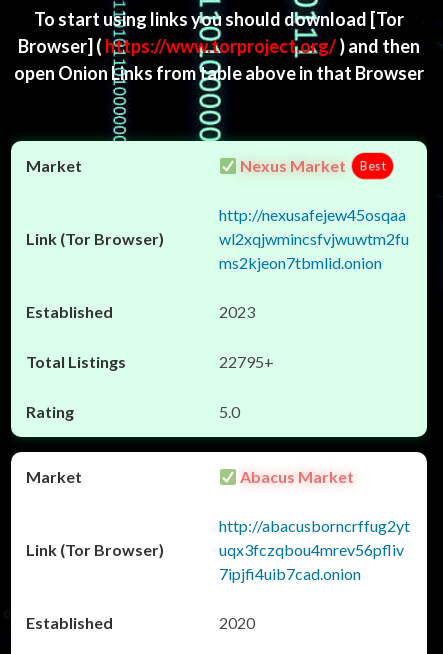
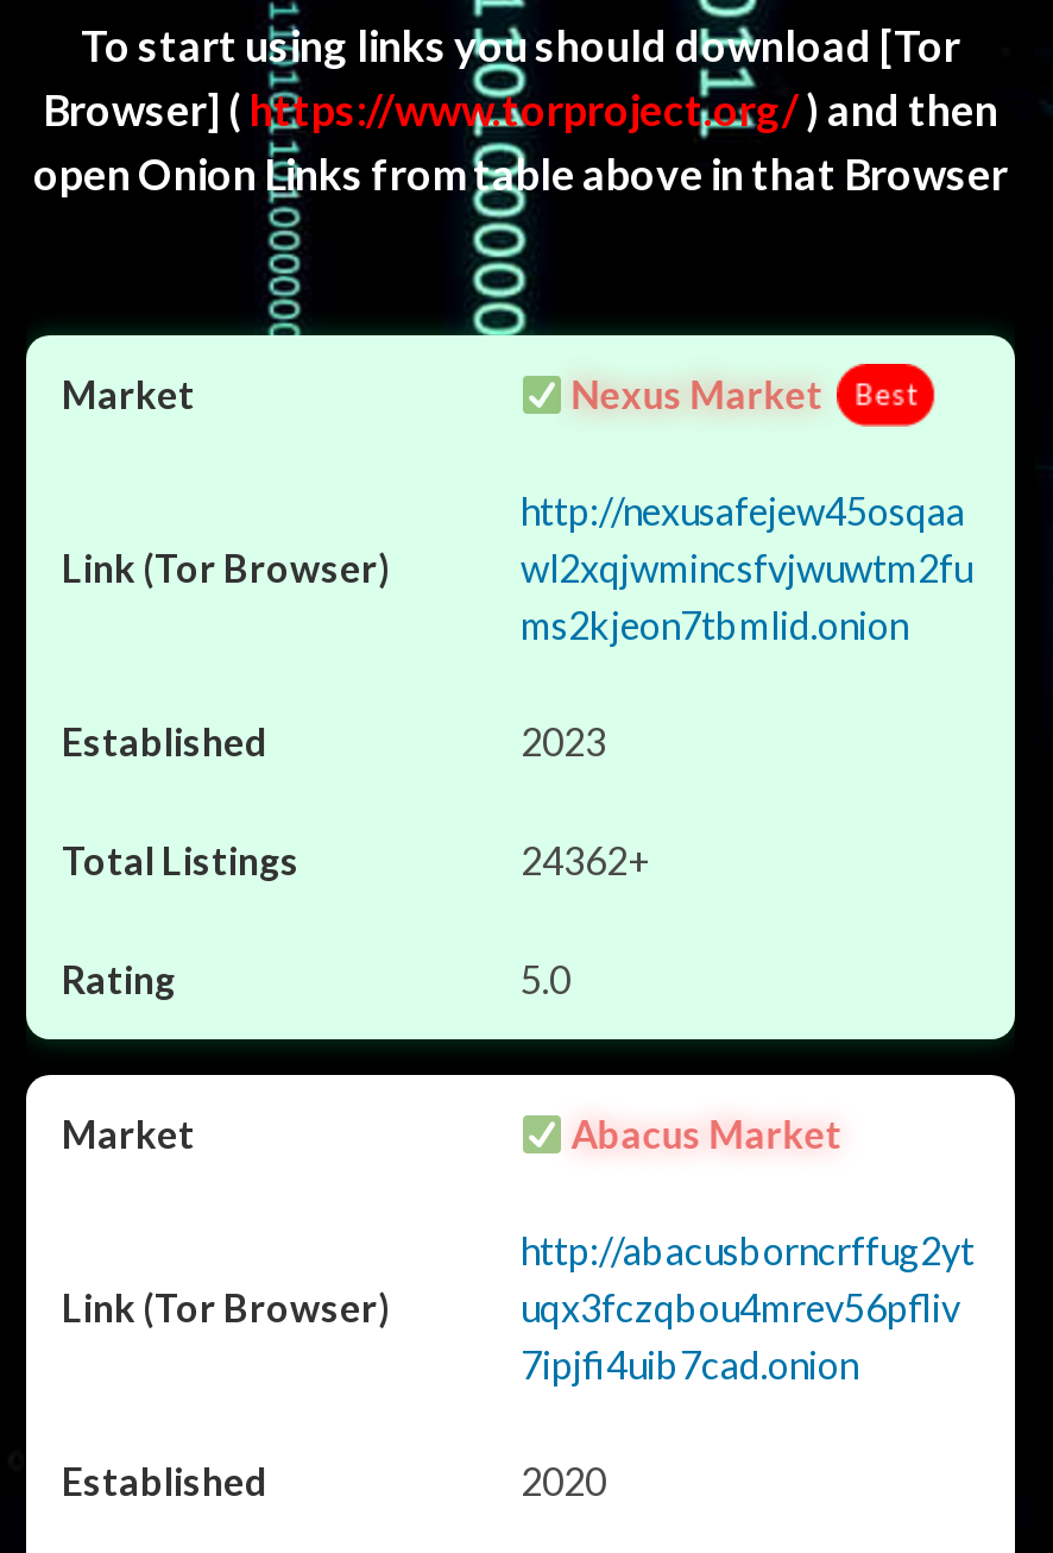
[219,352,274,371] 22795+ -> [521,837,651,882] 24362+

